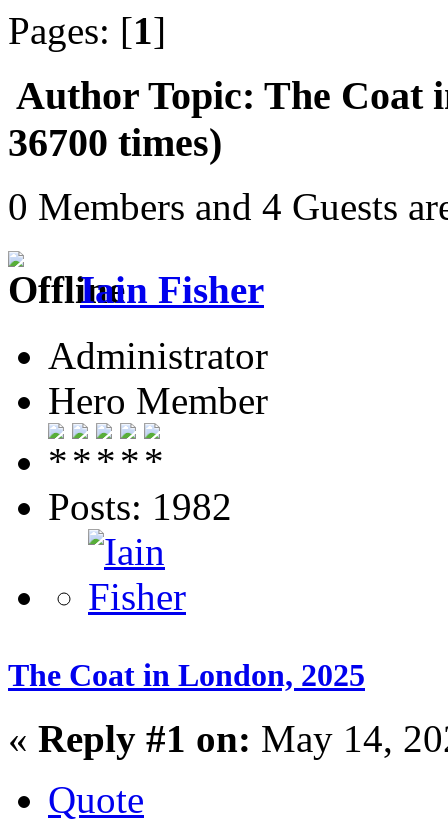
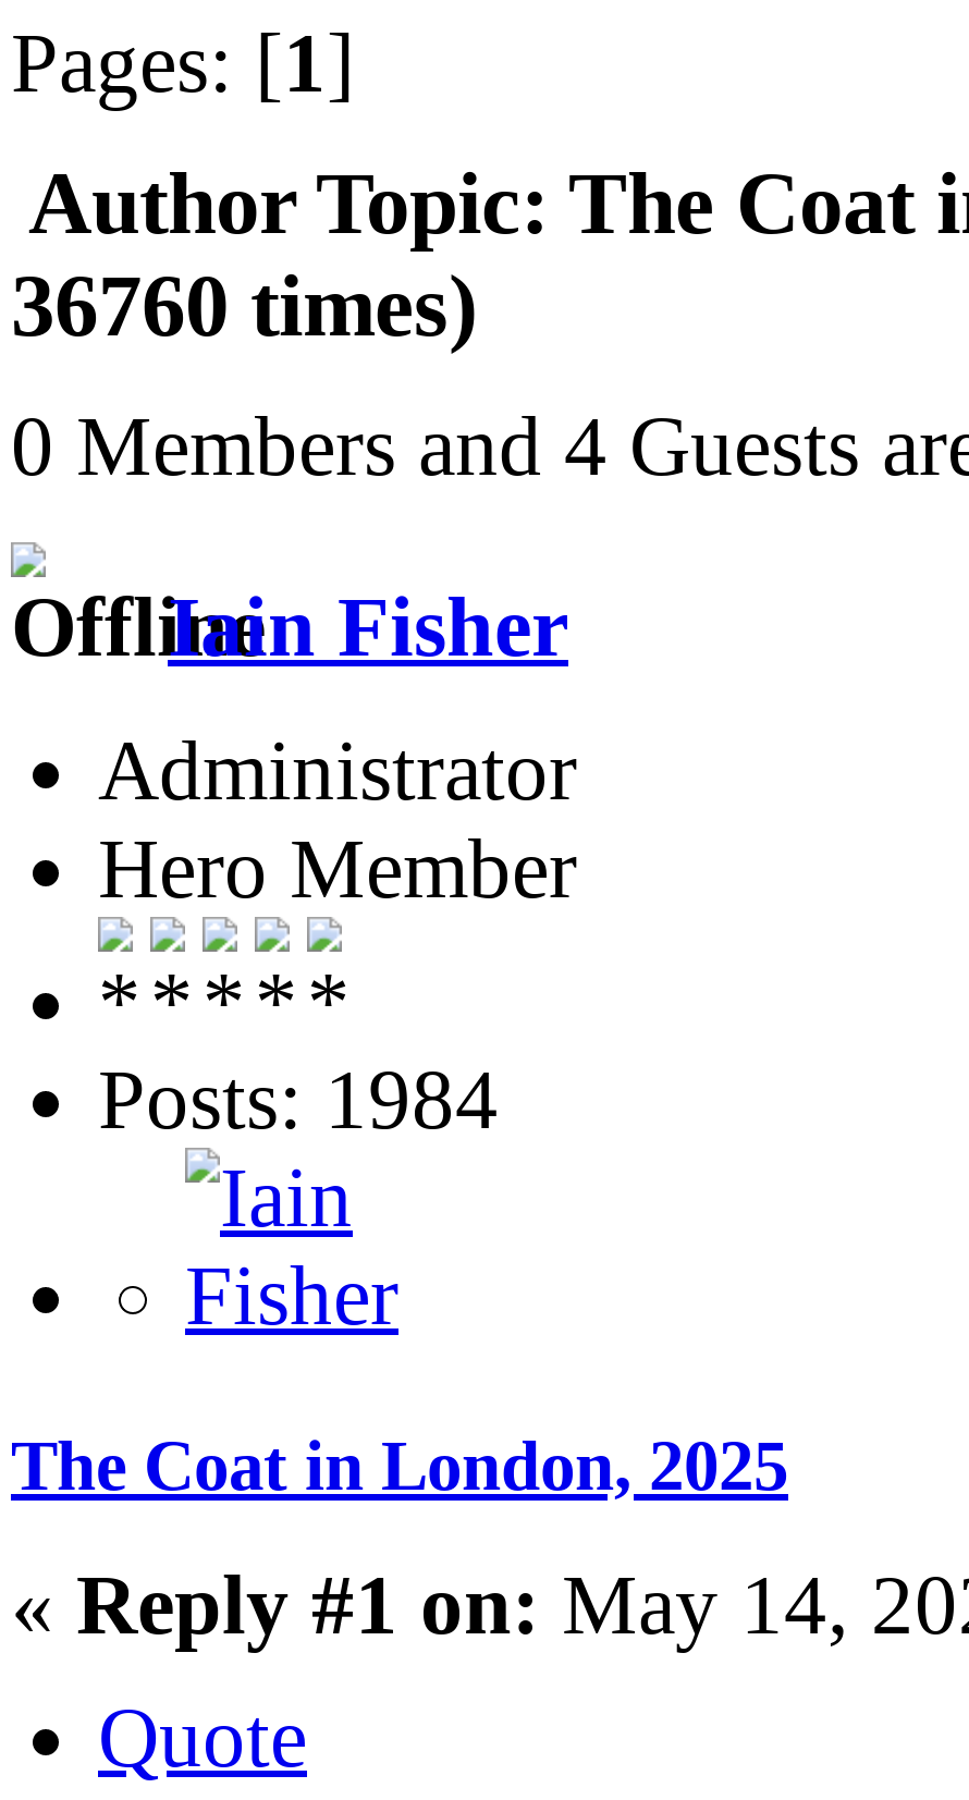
[8,120,222,165] 36700 times) -> [11,256,477,354] 36760 times)
[48,485,232,528] Posts: 1982 -> [98,1052,499,1146] Posts: 1984

